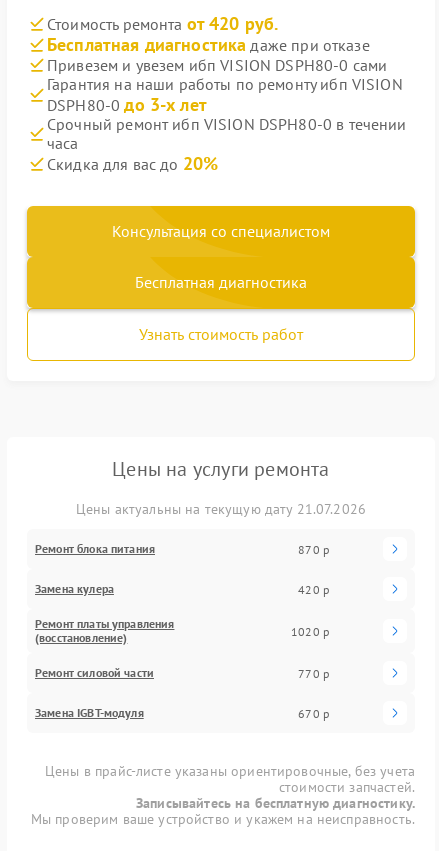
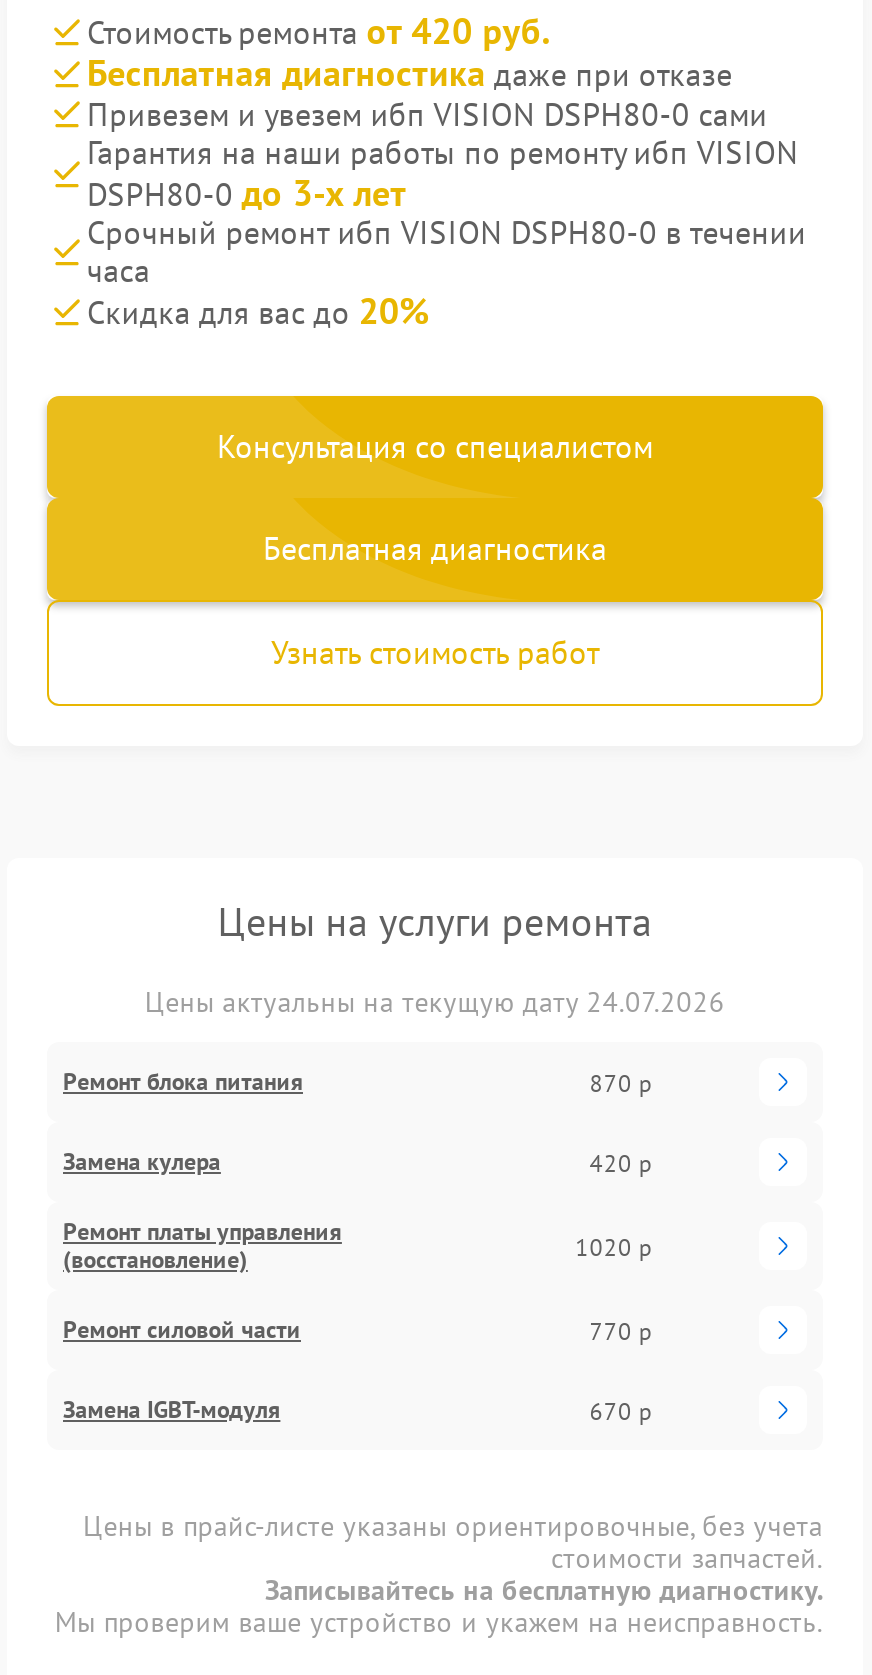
[76,500,366,518] Цены актуальны на текущую дату 21.07.2026 -> [145,984,725,1020] Цены актуальны на текущую дату 24.07.2026

